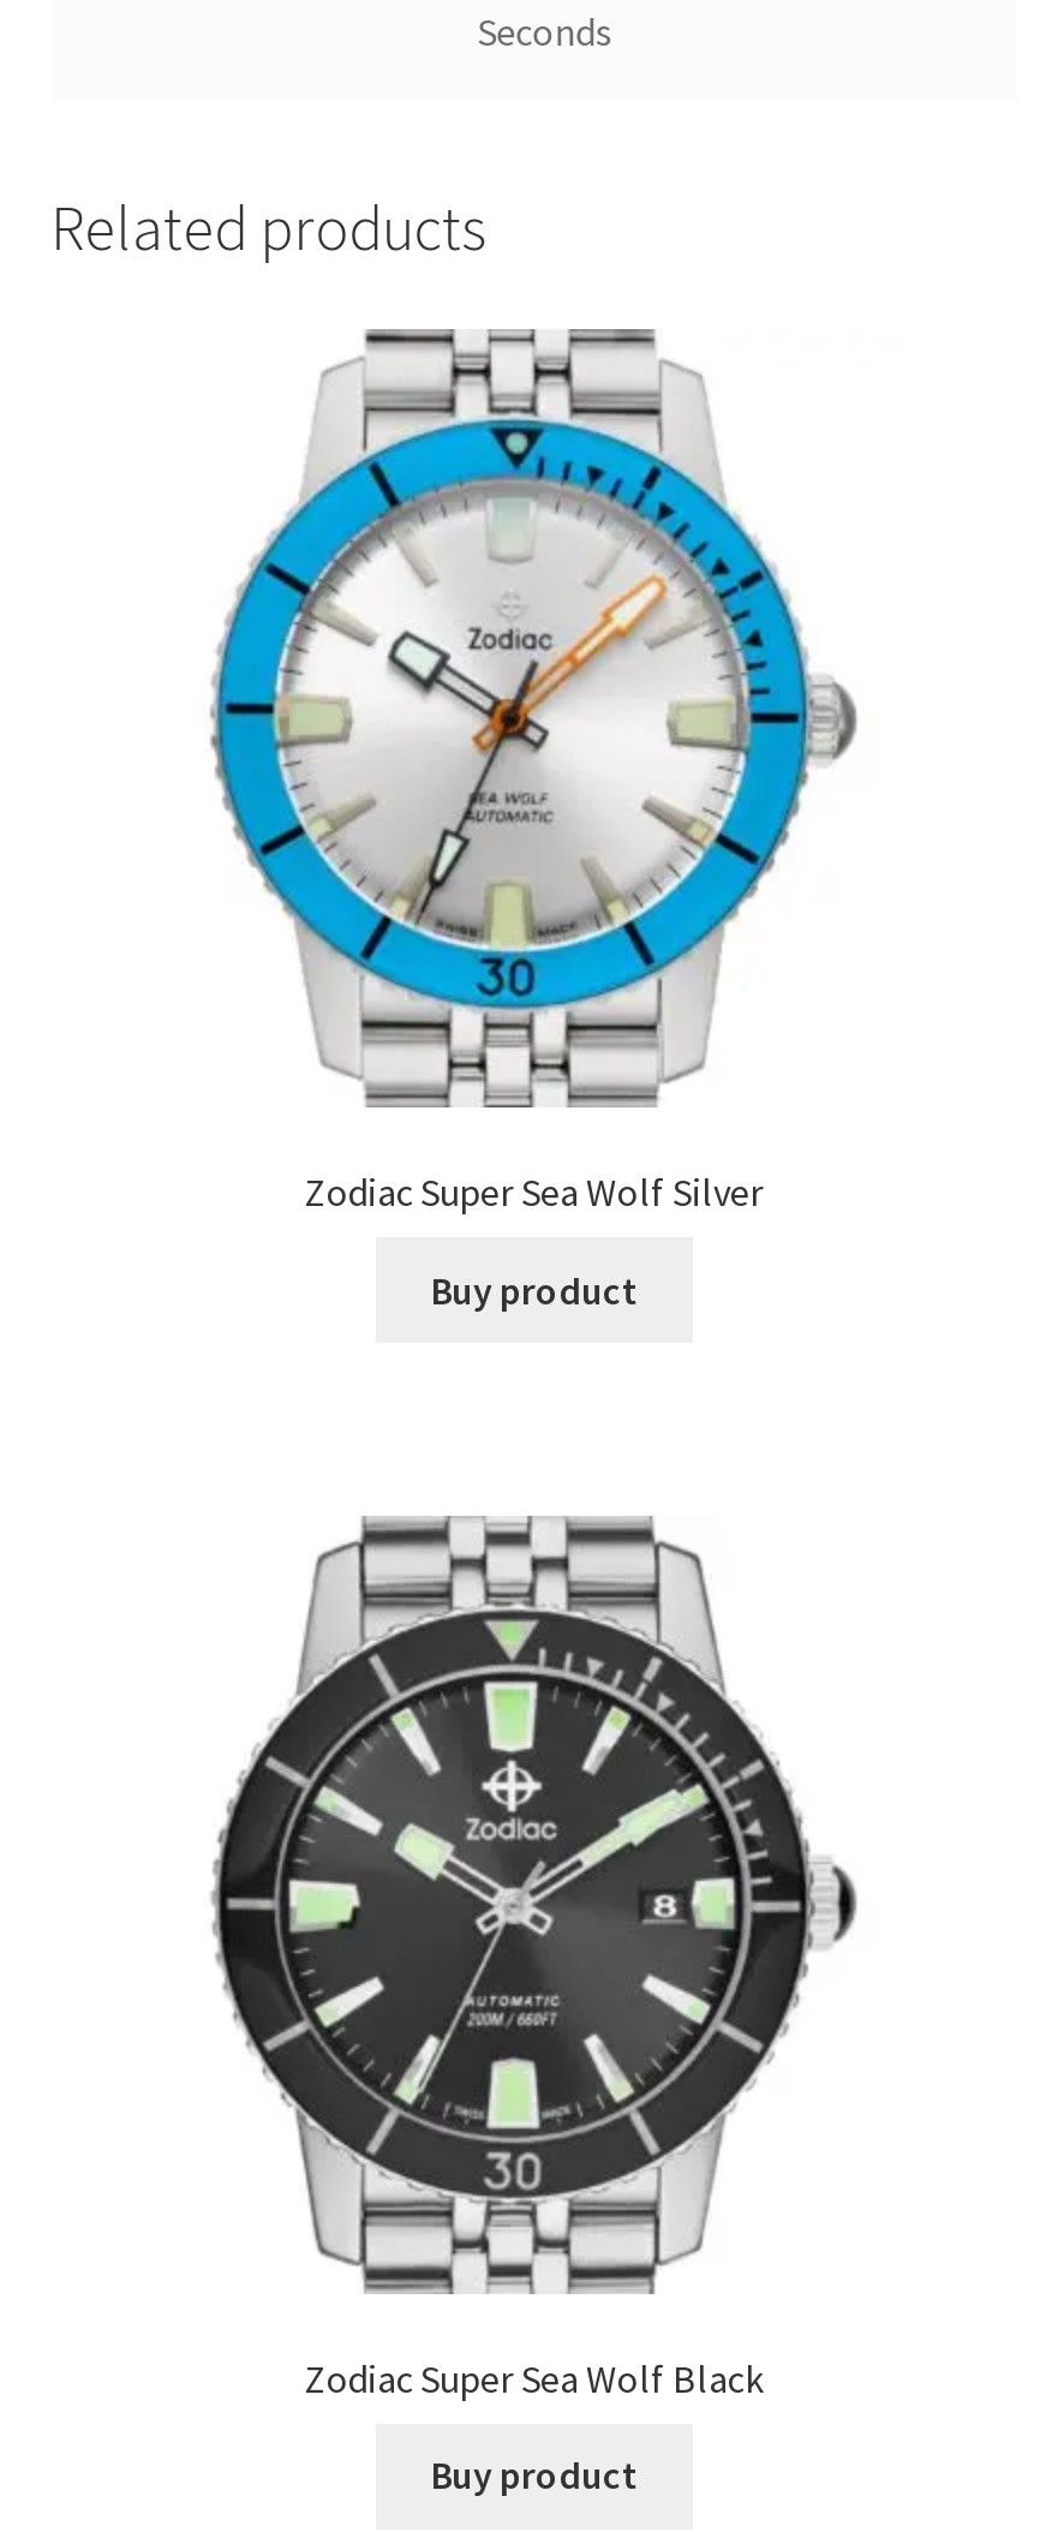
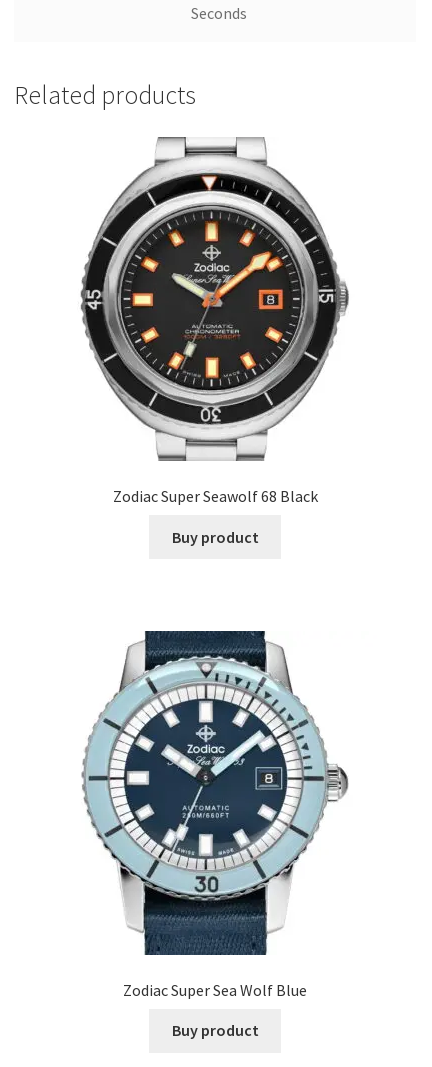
[215,329,849,1216] [image] | Zodiac Super Sea Wolf Silver -> [81,137,347,506] [image] | Zodiac Super Seawolf 68 Black
[210,1516,859,2402] [image] | Zodiac Super Sea Wolf Black -> [82,630,349,1000] [image] | Zodiac Super Sea Wolf Blue

